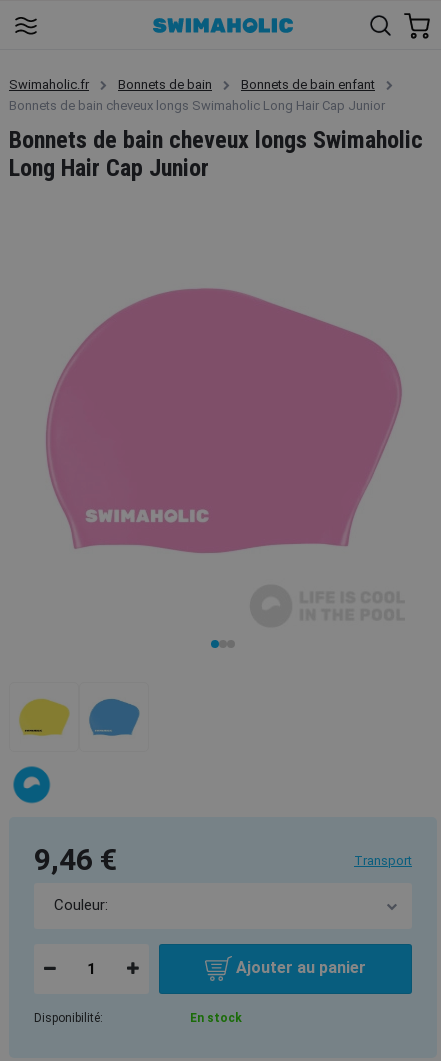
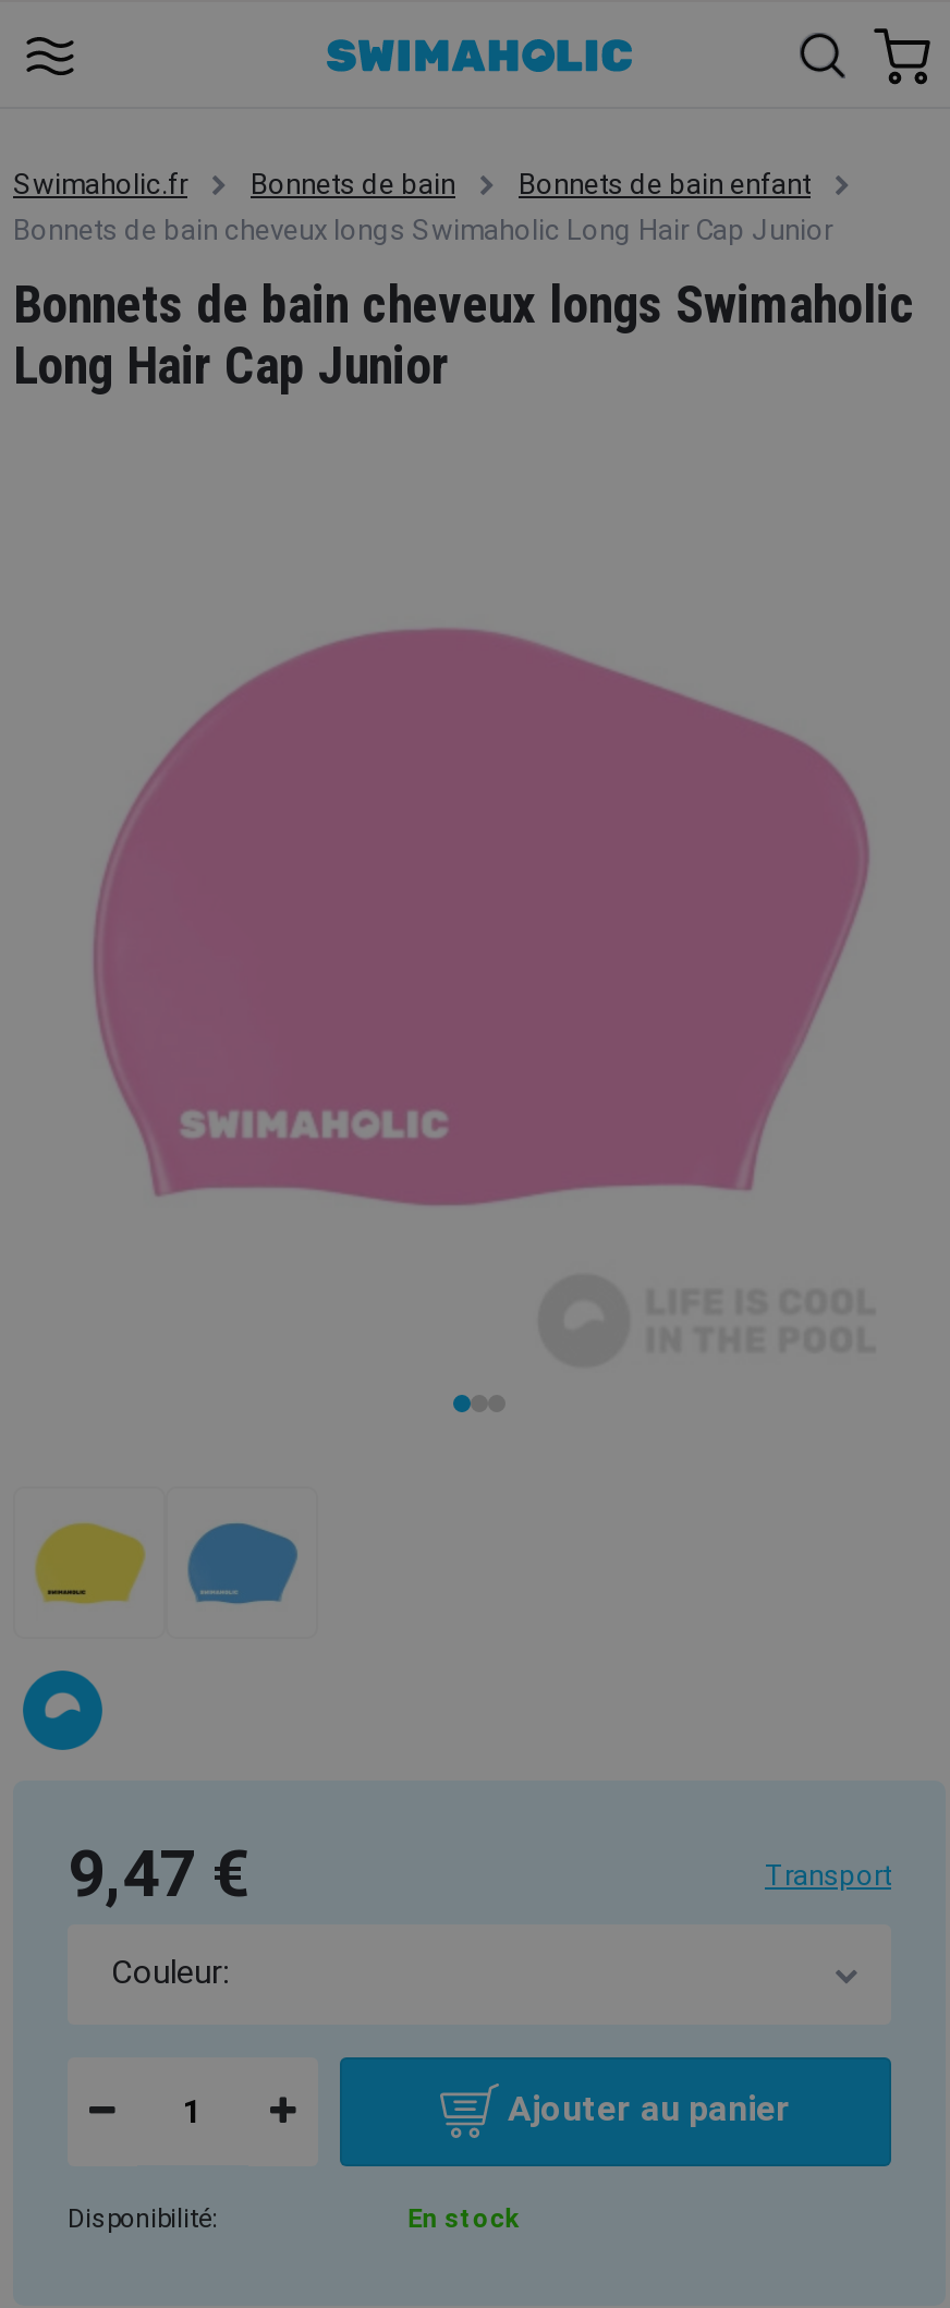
[34,841,117,876] 9,46 € -> [68,1834,248,1910] 9,47 €

